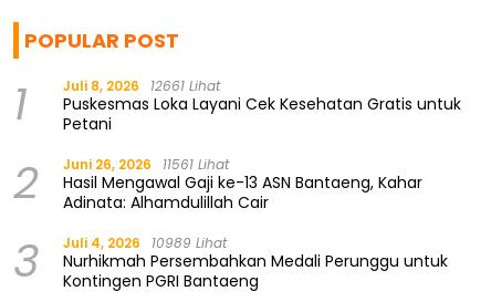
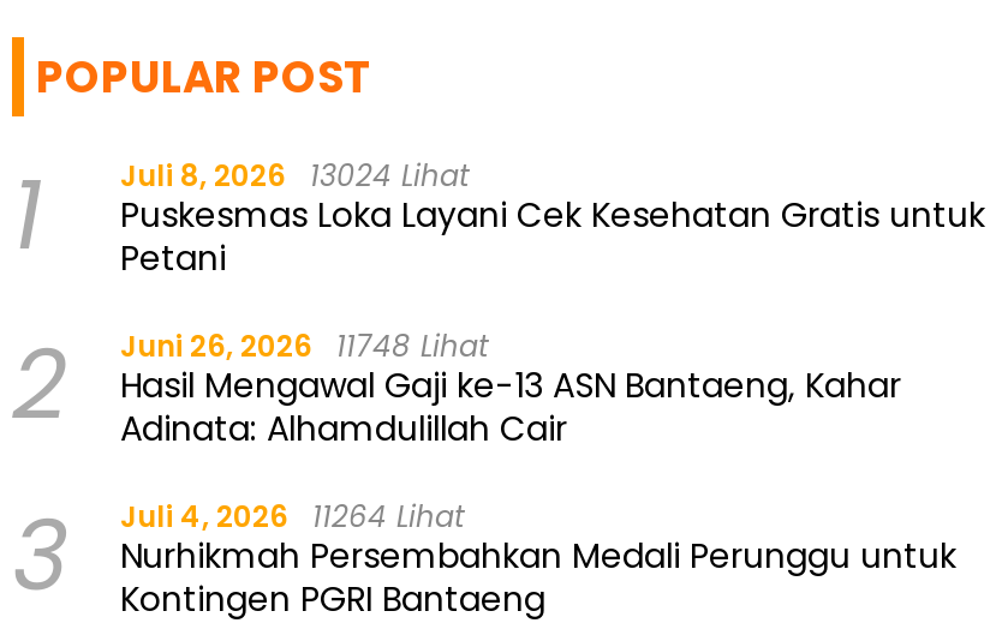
[13,73,461,135] 1 Juli 8, 2026 12661 Lihat Puskesmas Loka Layani Cek Kesehatan Gratis untuk Petani -> [12,147,985,281] 1 Juli 8, 2026 13024 Lihat Puskesmas Loka Layani Cek Kesehatan Gratis untuk Petani
[13,152,422,214] 2 Juni 26, 2026 11561 Lihat Hasil Mengawal Gaji ke-13 ASN Bantaeng, Kahar Adinata: Alhamdulillah Cair -> [12,317,901,452] 2 Juni 26, 2026 11748 Lihat Hasil Mengawal Gaji ke-13 ASN Bantaeng, Kahar Adinata: Alhamdulillah Cair
[13,230,448,292] 3 Juli 4, 2026 10989 Lihat Nurhikmah Persembahkan Medali Perunggu untuk Kontingen PGRI Bantaeng -> [12,488,956,622] 3 Juli 4, 2026 11264 Lihat Nurhikmah Persembahkan Medali Perunggu untuk Kontingen PGRI Bantaeng

